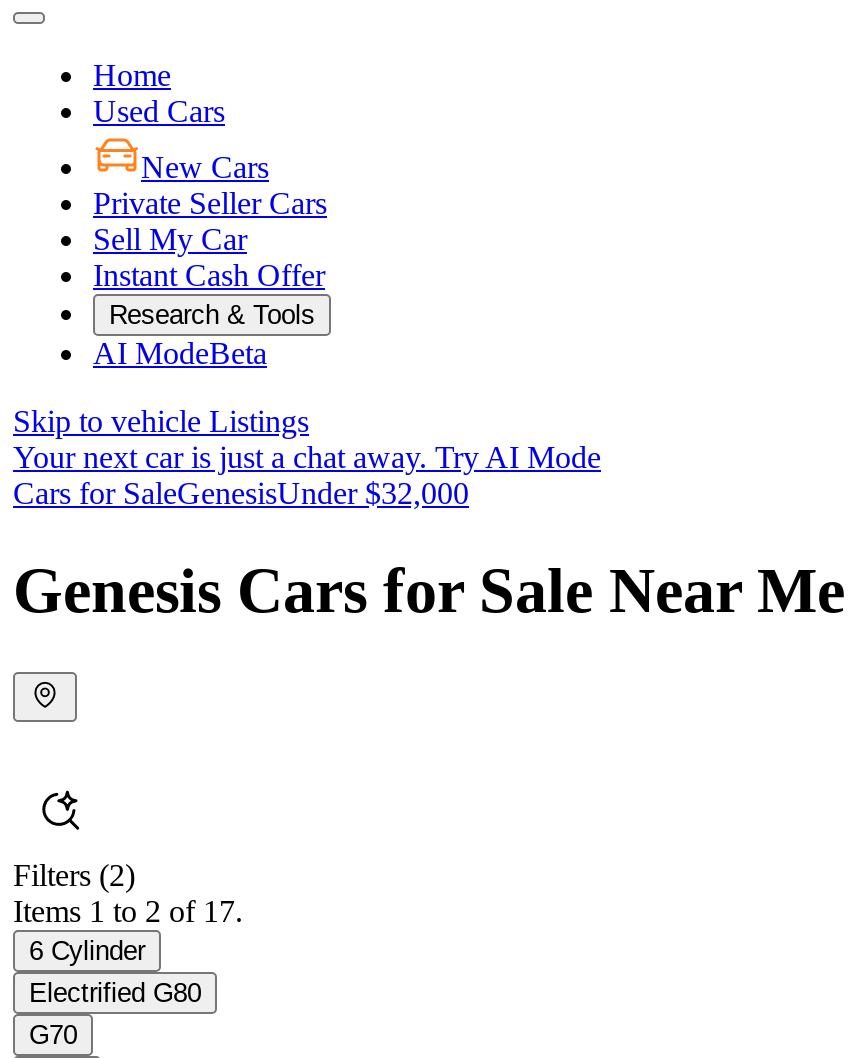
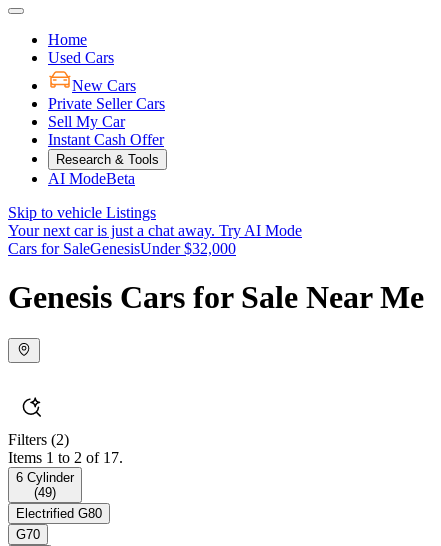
none -> [34,485,56,500] (49)

